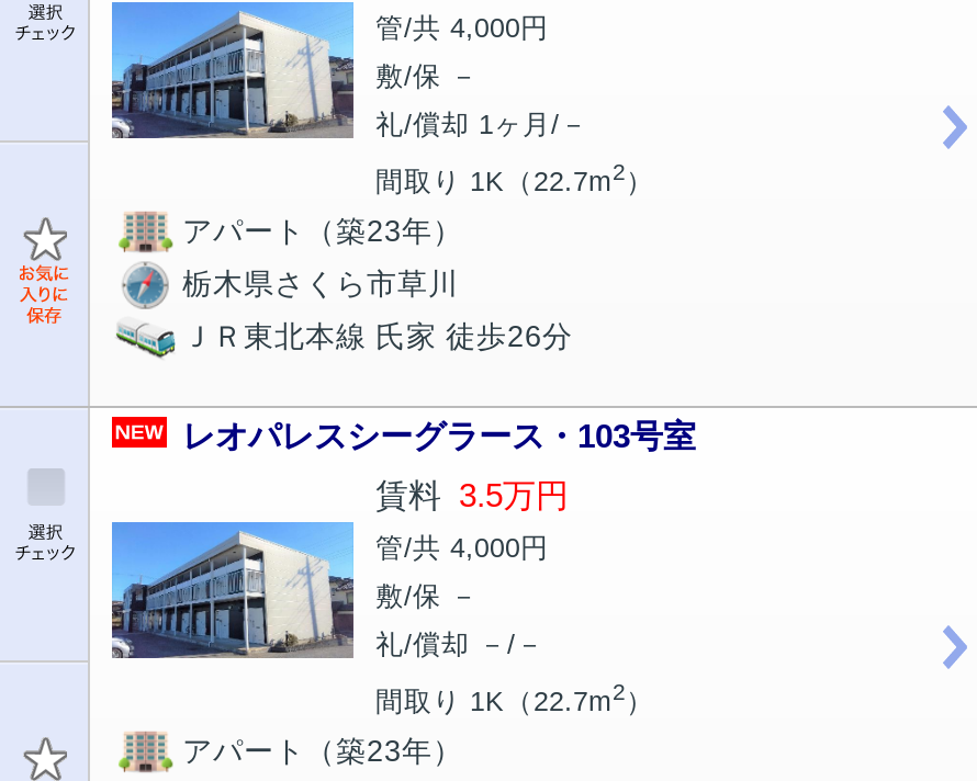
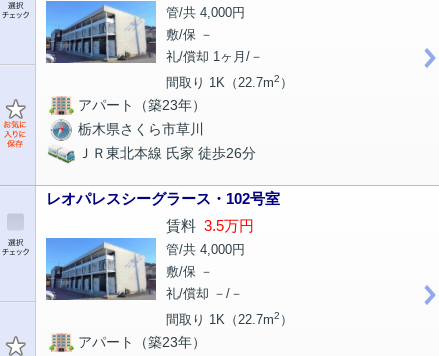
[173,418,696,455] レオパレスシーグラース・103号室 -> [46,190,280,207] レオパレスシーグラース・102号室

